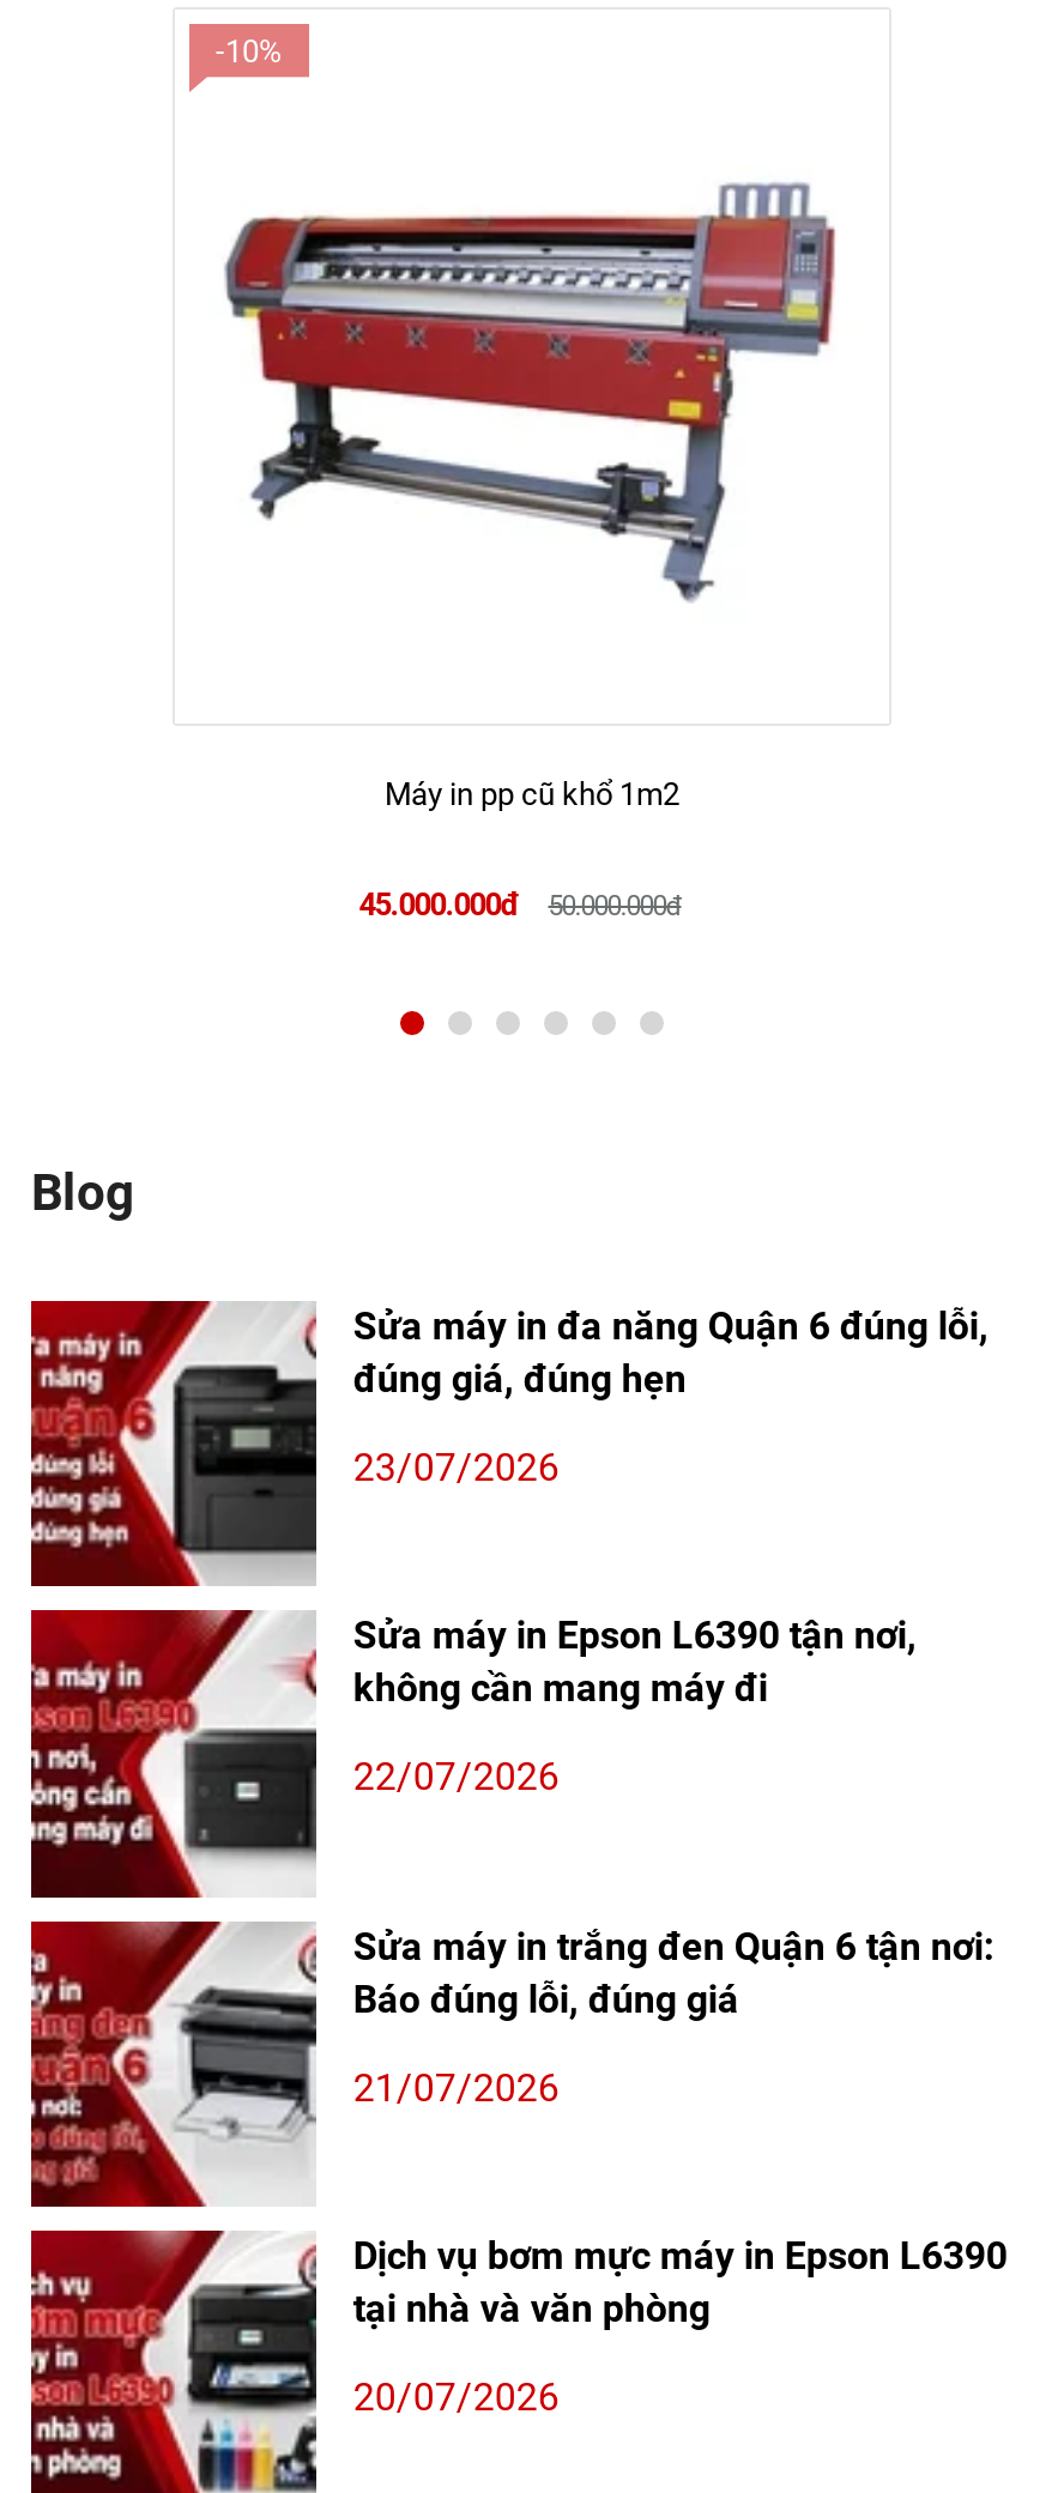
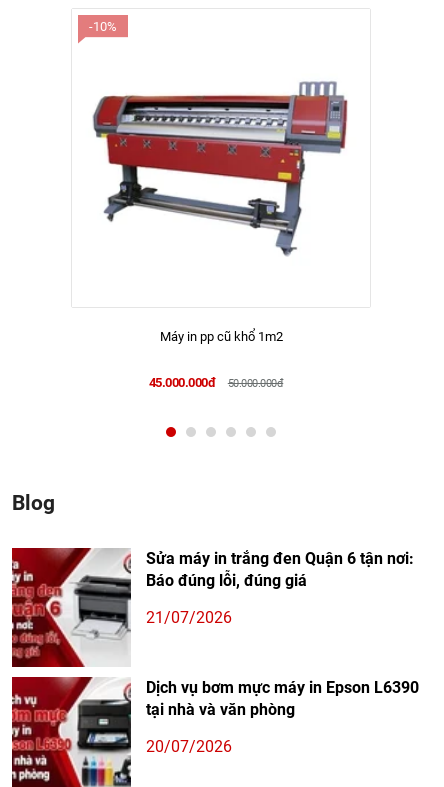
[29,1299,988,1586] [image] | Sửa máy in đa năng Quận 6 đúng lỗi, | đúng giá, đúng hẹn | 23/07/2026 -> none
[29,1608,916,1900] [image] | Sửa máy in Epson L6390 tận nơi, | không cần mang máy đi | 22/07/2026 -> none

